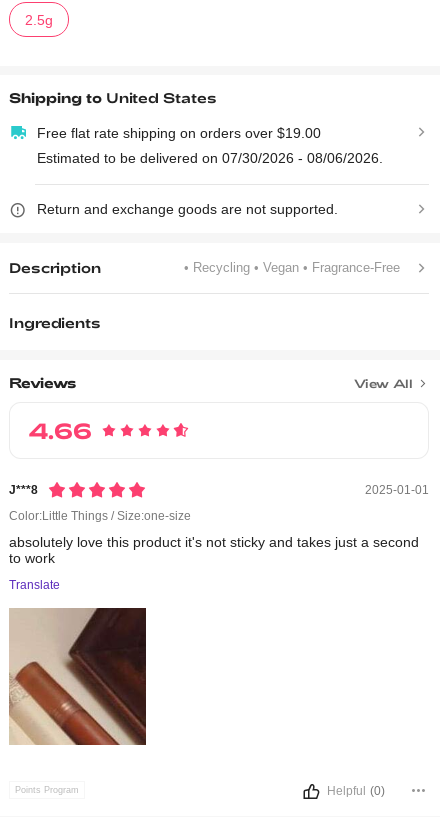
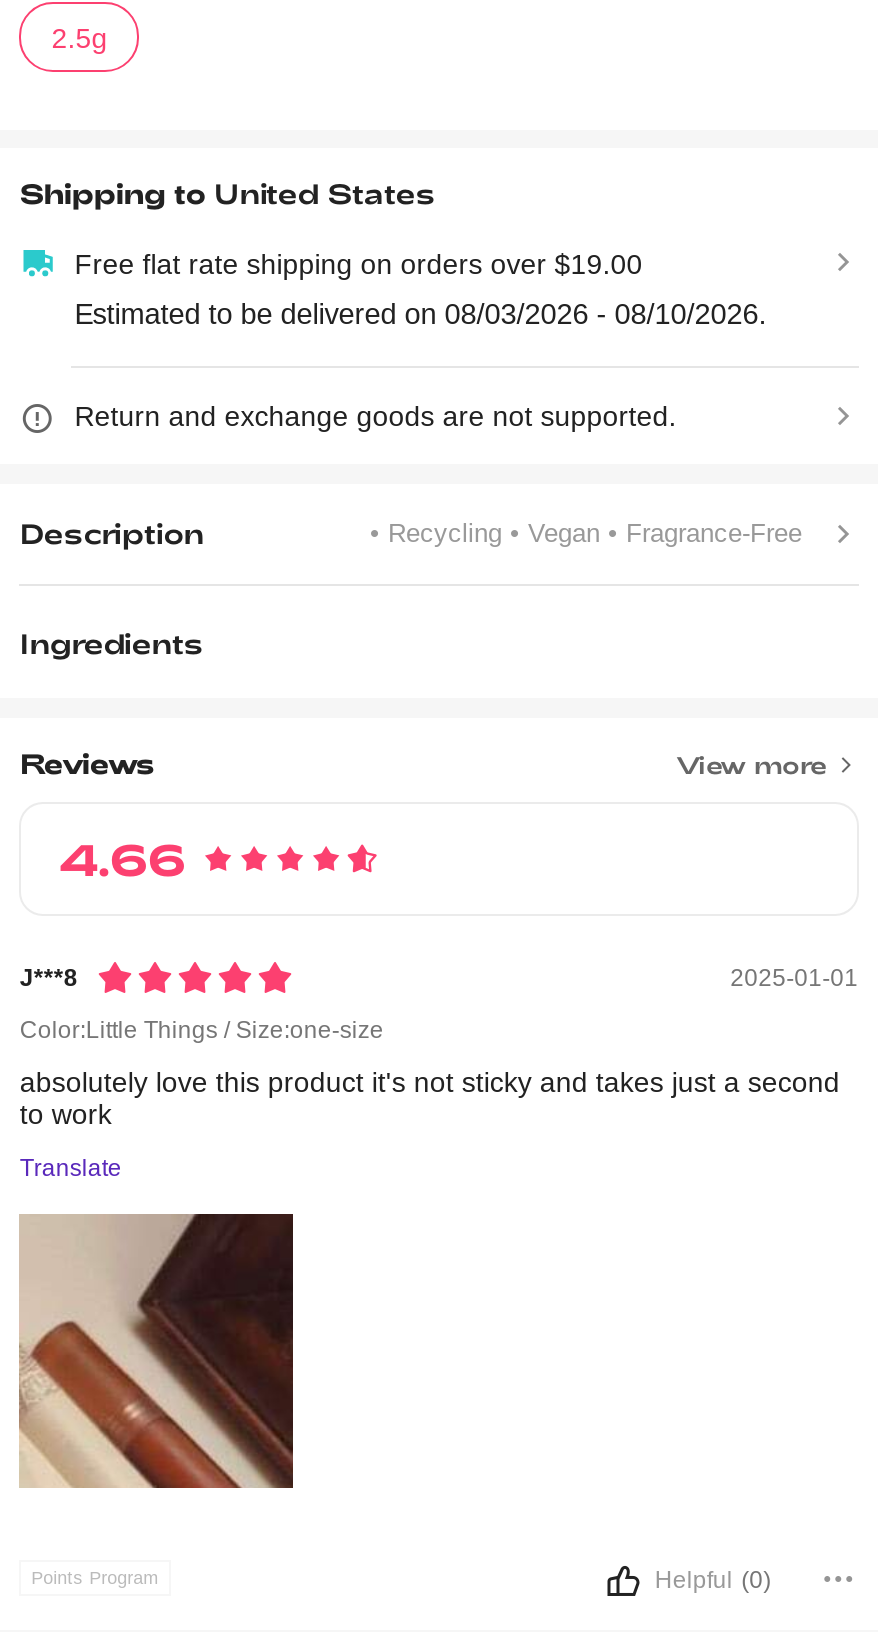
[37,150,383,166] Estimated to be delivered on 07/30/2026 - 08/06/2026. -> [74,299,766,331] Estimated to be delivered on 08/03/2026 - 08/10/2026.
[354,376,413,390] View All -> [676,750,826,778] View more

